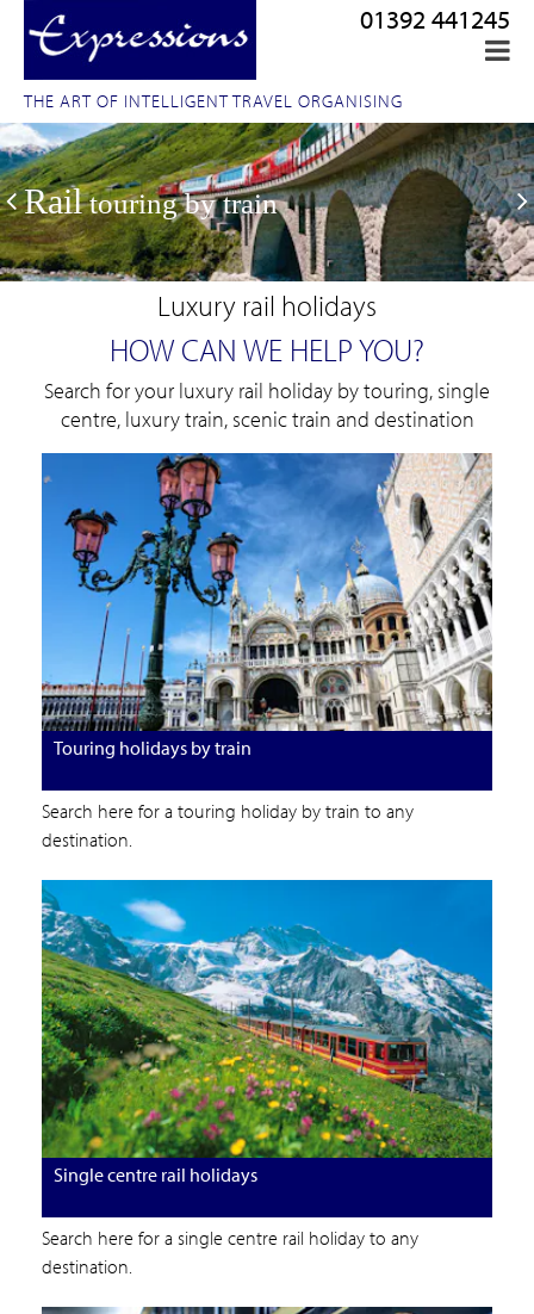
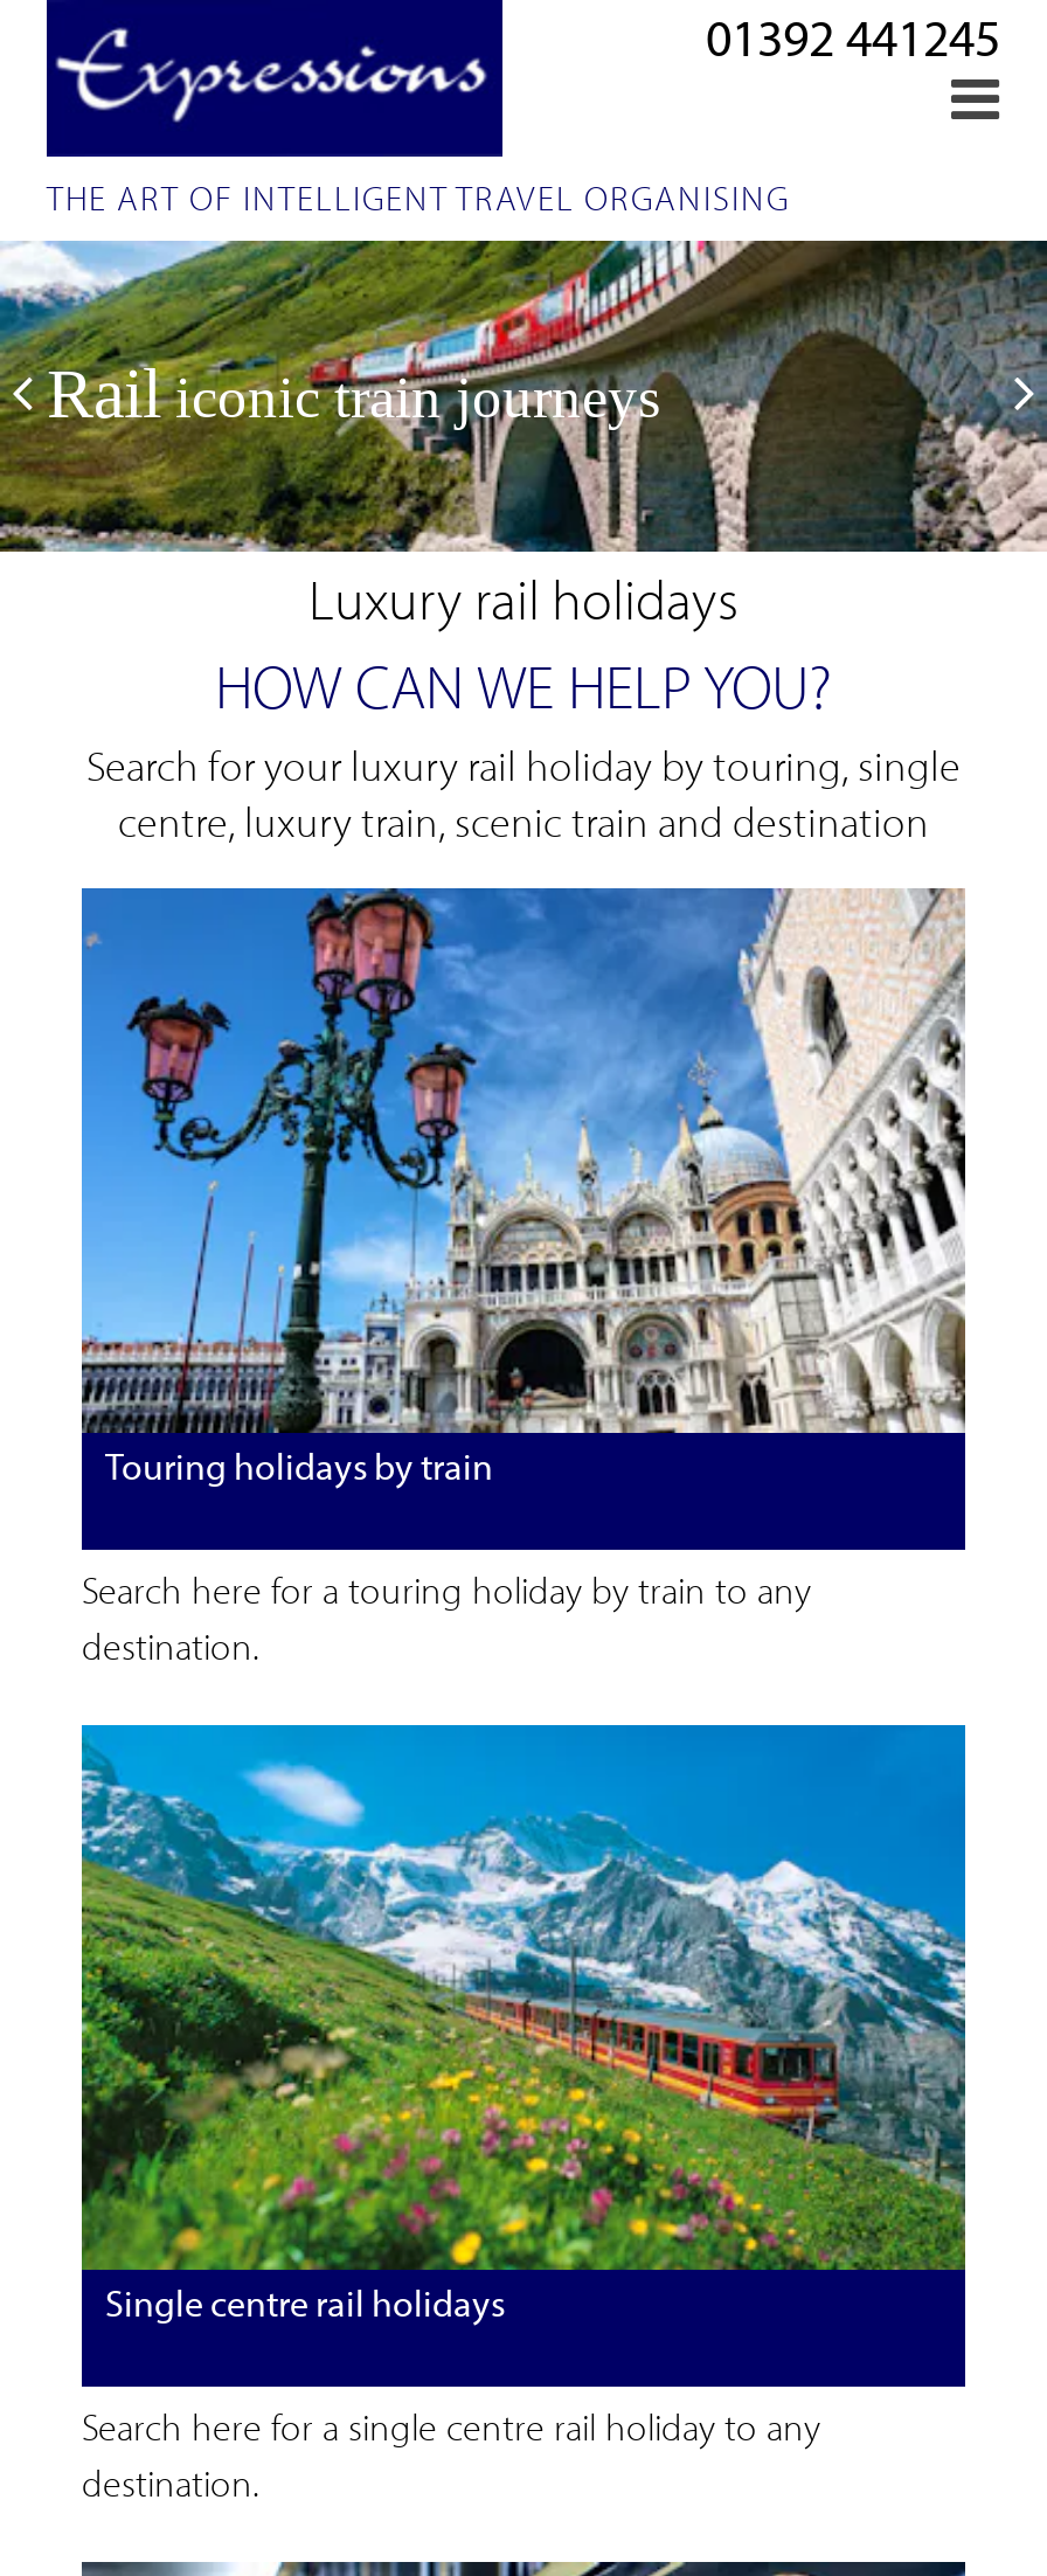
[24,181,278,220] Rail touring by train -> [47,355,661,432] Rail iconic train journeys

